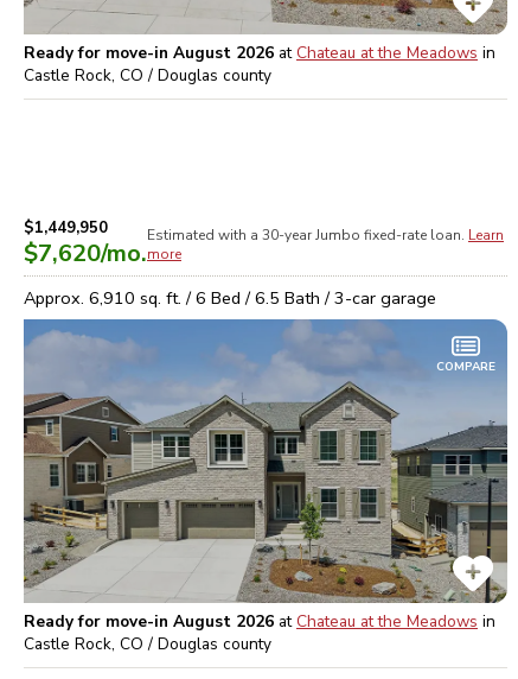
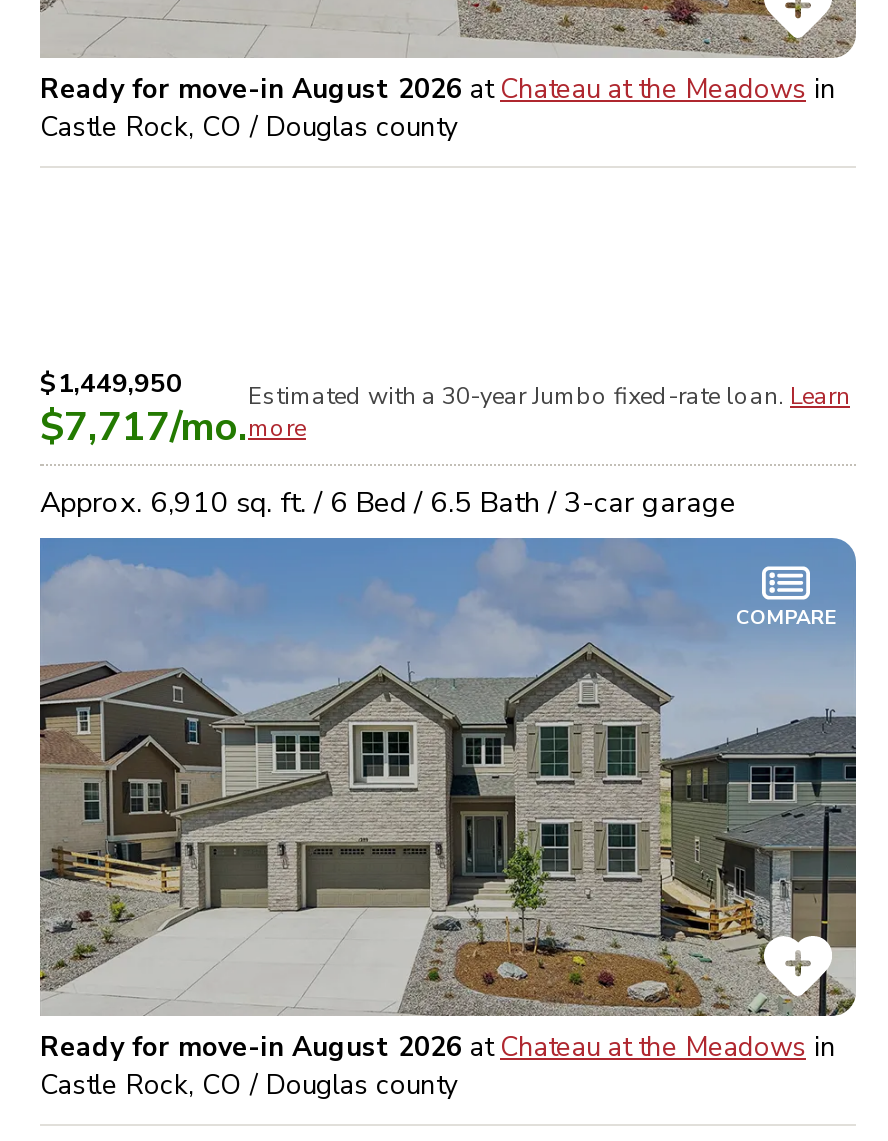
[24,238,181,270] $7,620/mo. more -> [40,401,306,455] $7,717/mo. more

